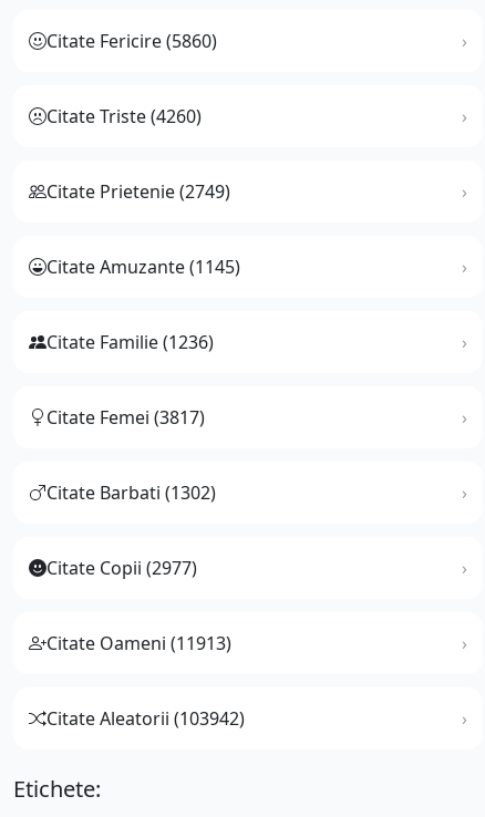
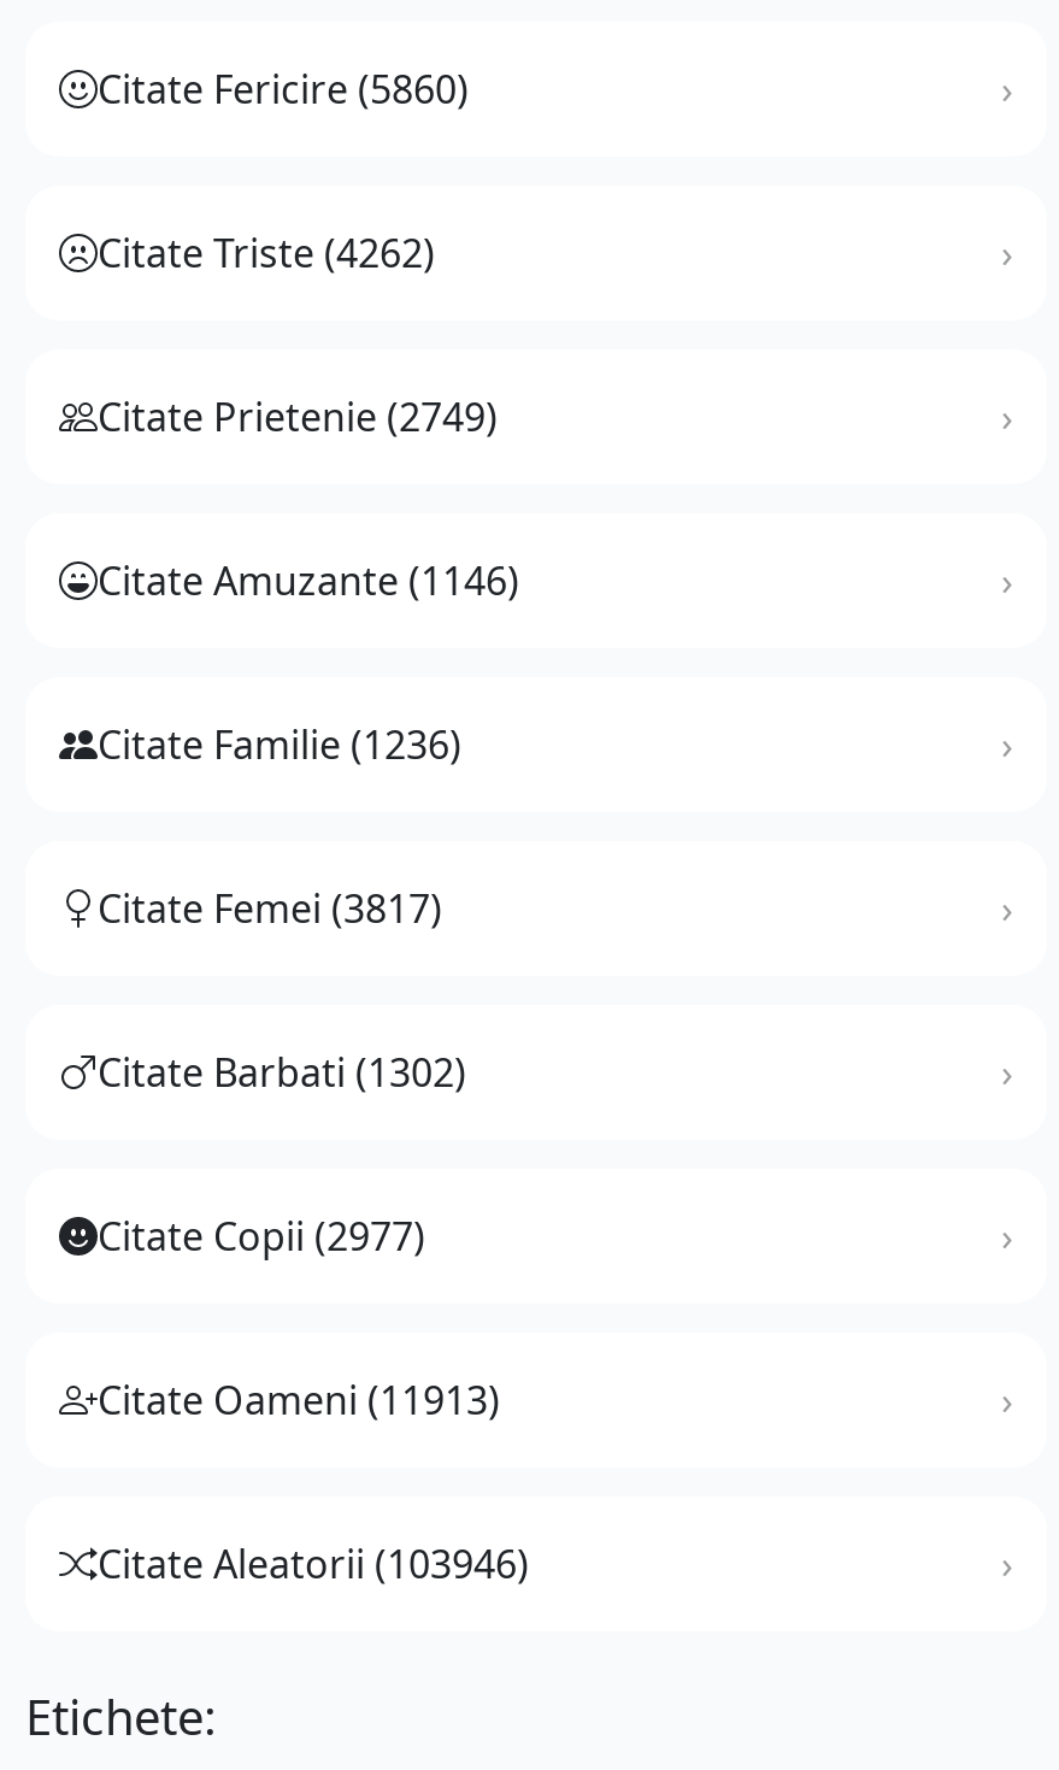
[47,104,202,128] Citate Triste (4260) -> [98,225,435,278] Citate Triste (4262)
[47,254,240,278] Citate Amuzante (1145) -> [98,553,519,606] Citate Amuzante (1146)
[47,706,245,730] Citate Aleatorii (103942) -> [98,1536,529,1589] Citate Aleatorii (103946)

